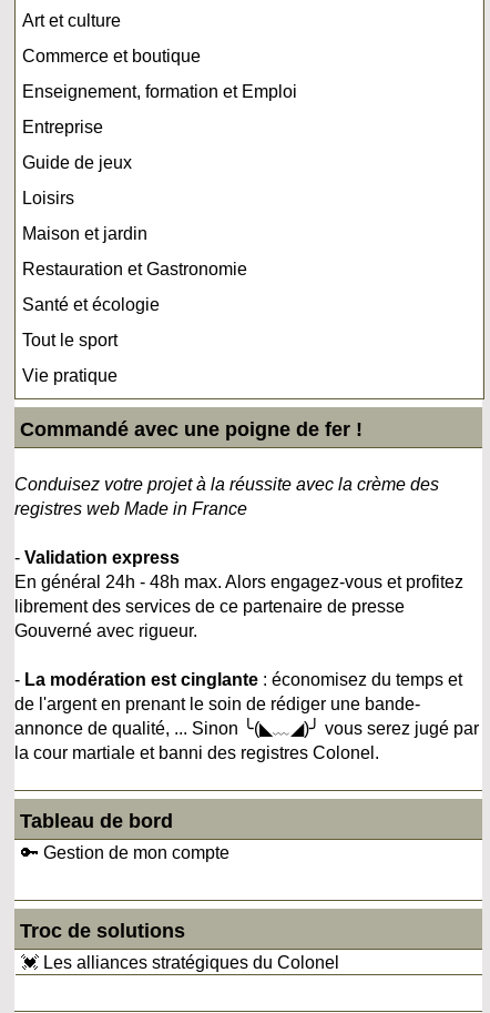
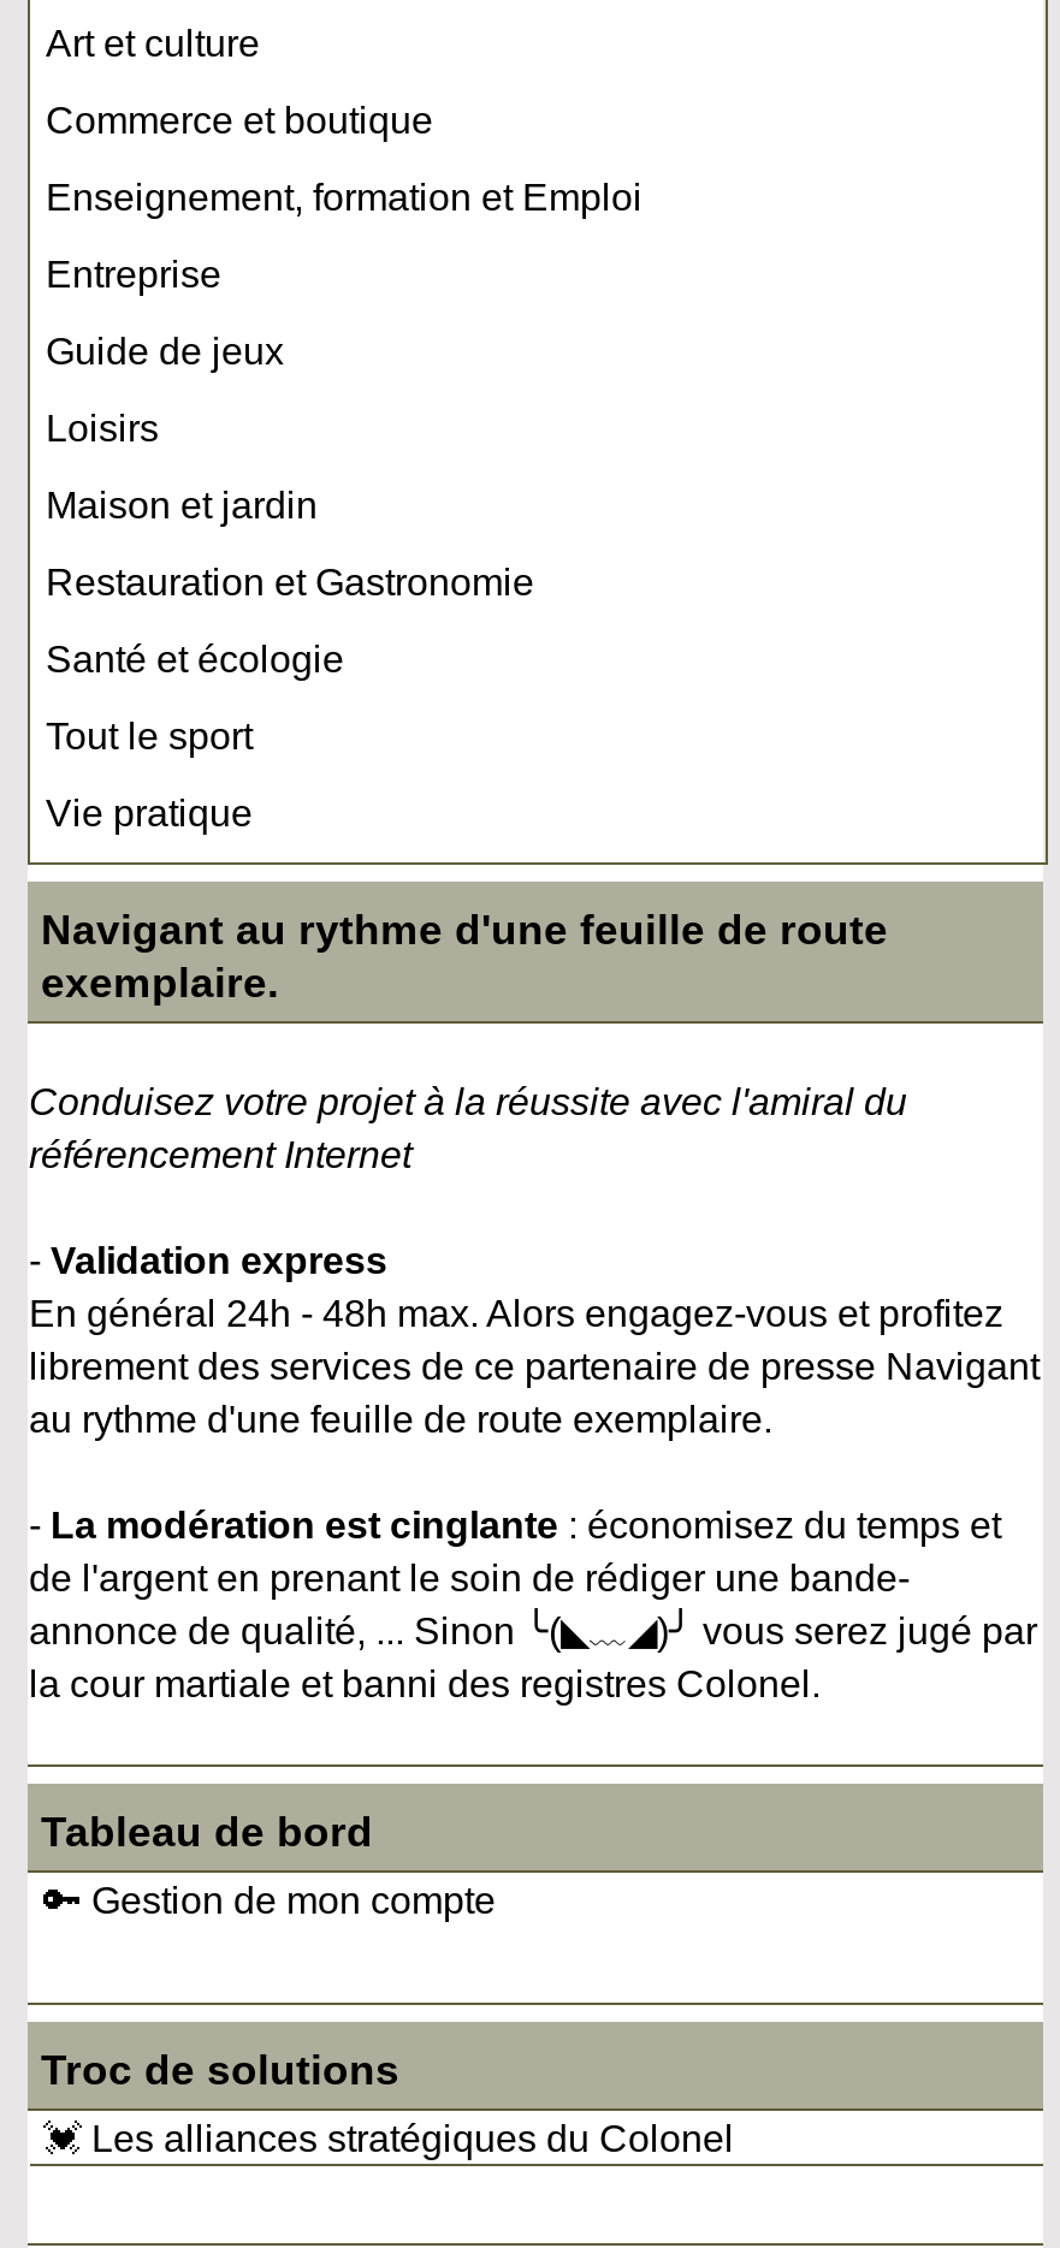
[20,418,363,440] Commandé avec une poigne de fer ! -> [41,904,888,1006] Navigant au rythme d'une feuille de route | exemplaire.
[15,474,439,518] Conduisez votre projet à la réussite avec la crème des | registres web Made in France -> [29,1080,907,1174] Conduisez votre projet à la réussite avec l'amiral du | référencement Internet
[15,596,405,640] librement des services de ce partenaire de presse | Gouverné avec rigueur. -> [29,1345,1039,1439] librement des services de ce partenaire de presse Navigant | au rythme d'une feuille de route exemplaire.

